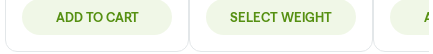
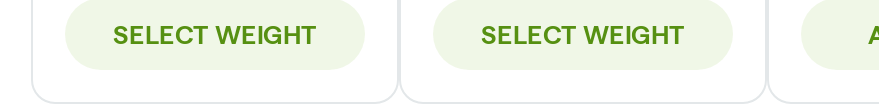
[55,10,138,24] ADD TO CART -> [113,21,317,49] SELECT WEIGHT

